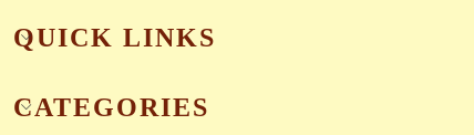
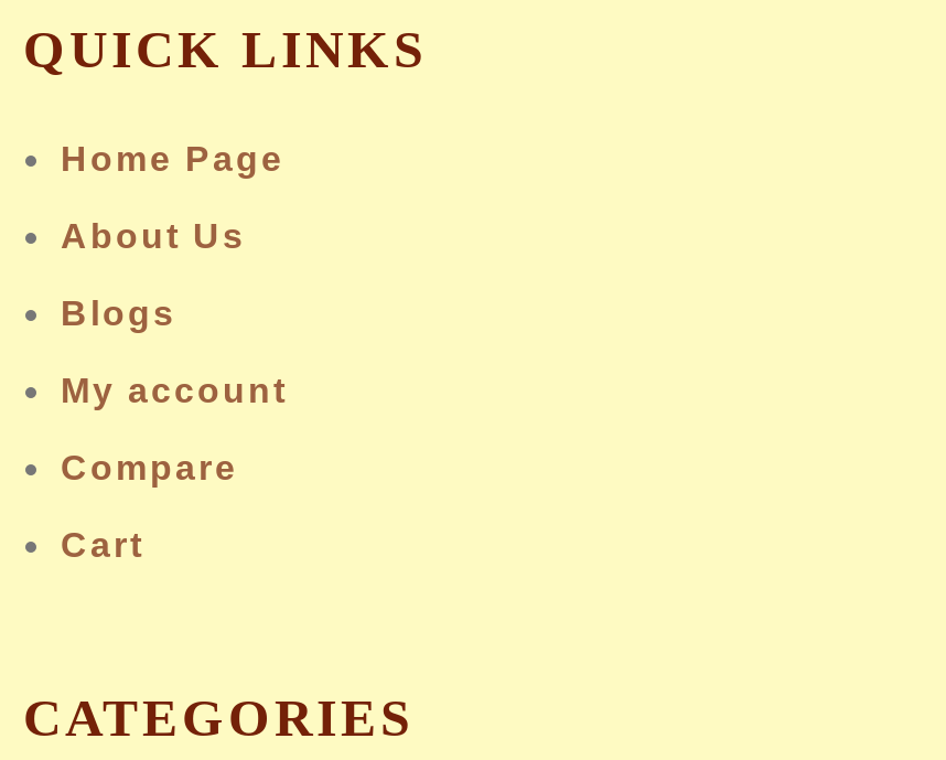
none -> [61,139,288,563] Home Page | About Us | Blogs | My account | Compare | Cart

